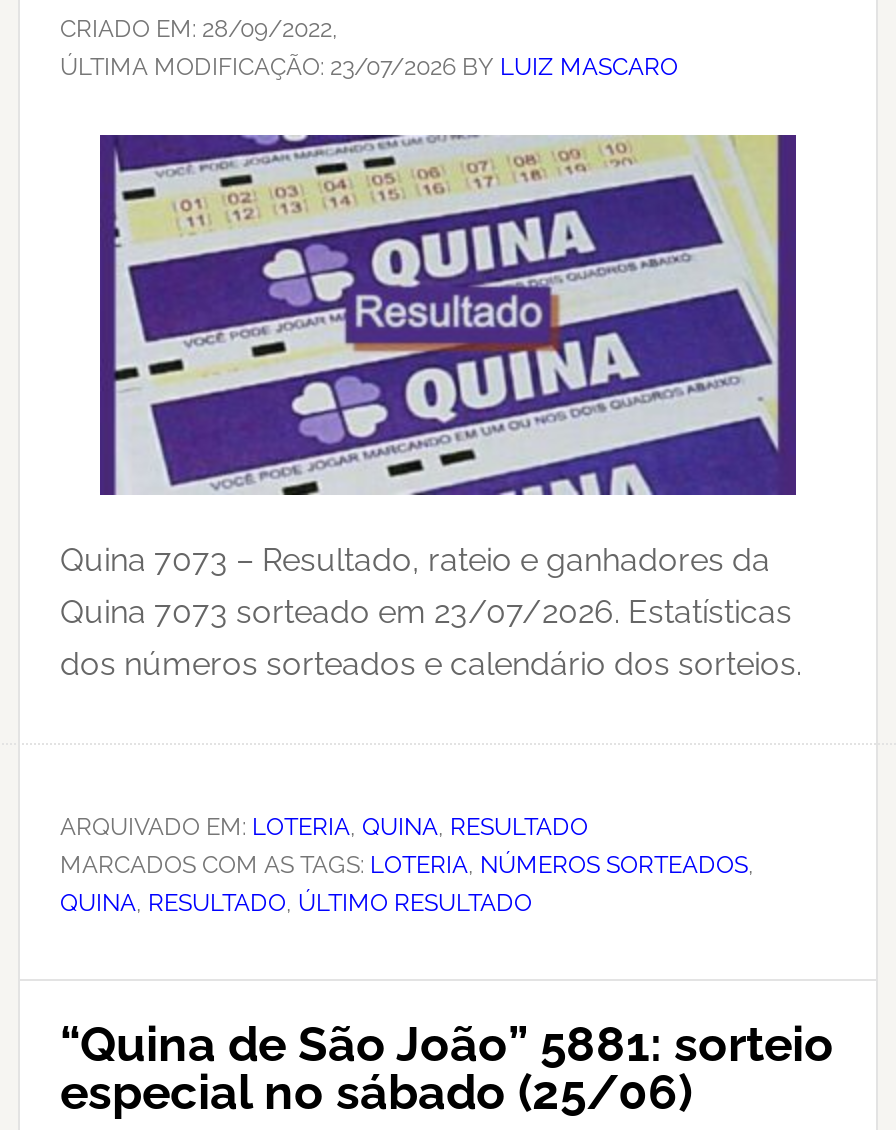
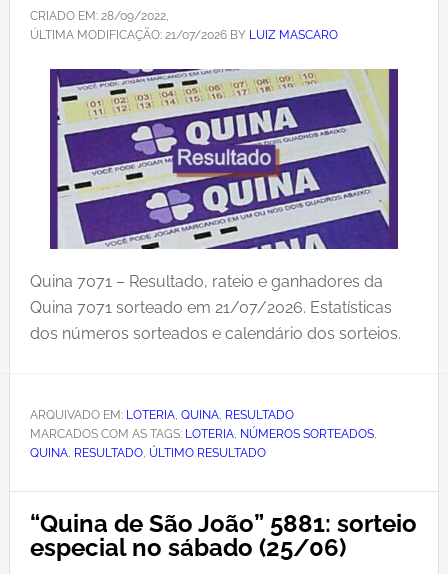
[60,53,678,81] ÚLTIMA MODIFICAÇÃO: 23/07/2026 BY LUIZ MASCARO -> [30,28,338,42] ÚLTIMA MODIFICAÇÃO: 21/07/2026 BY LUIZ MASCARO
[60,541,770,579] Quina 7073 – Resultado, rateio e ganhadores da -> [30,272,383,291] Quina 7071 – Resultado, rateio e ganhadores da
[60,593,792,631] Quina 7073 sorteado em 23/07/2026. Estatísticas -> [30,298,392,317] Quina 7071 sorteado em 21/07/2026. Estatísticas

